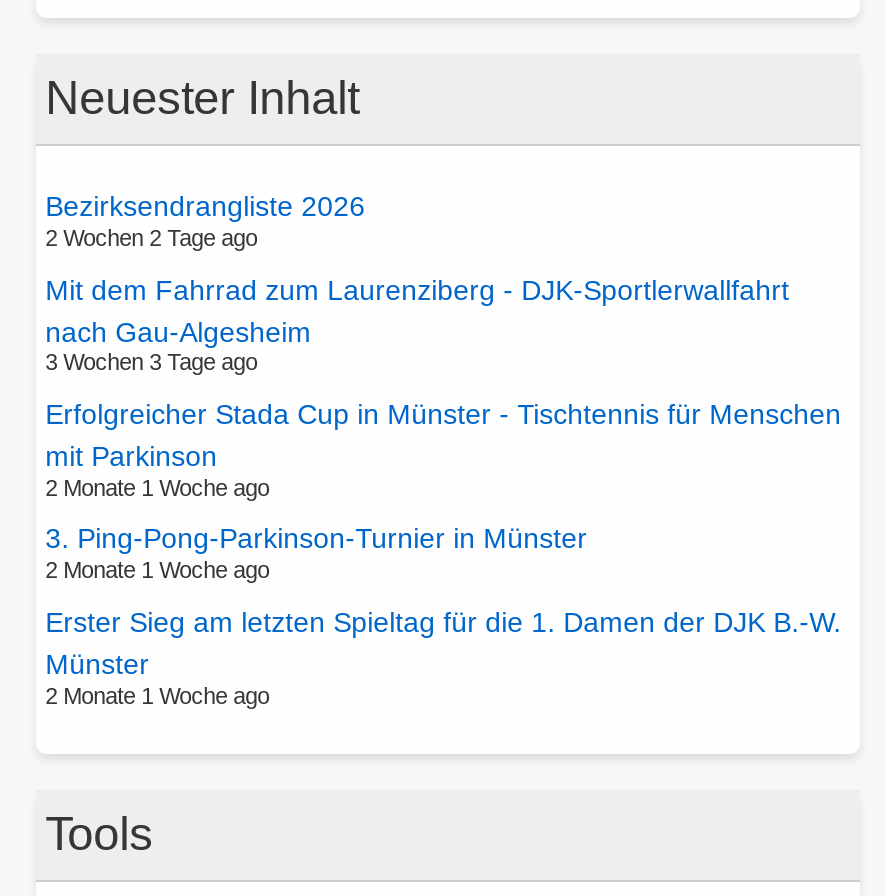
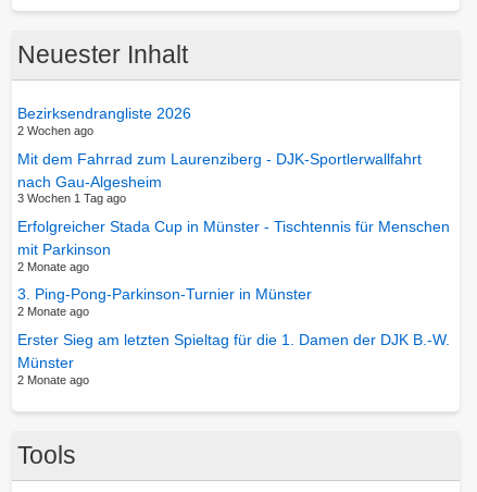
[45,226,257,250] 2 Wochen 2 Tage ago -> [17,124,93,137] 2 Wochen ago
[45,351,257,375] 3 Wochen 3 Tage ago -> [17,192,126,205] 3 Wochen 1 Tag ago
[45,476,269,500] 2 Monate 1 Woche ago -> [17,260,89,273] 2 Monate ago
[45,558,269,582] 2 Monate 1 Woche ago -> [17,305,89,318] 2 Monate ago
[45,683,269,707] 2 Monate 1 Woche ago -> [17,373,89,386] 2 Monate ago

